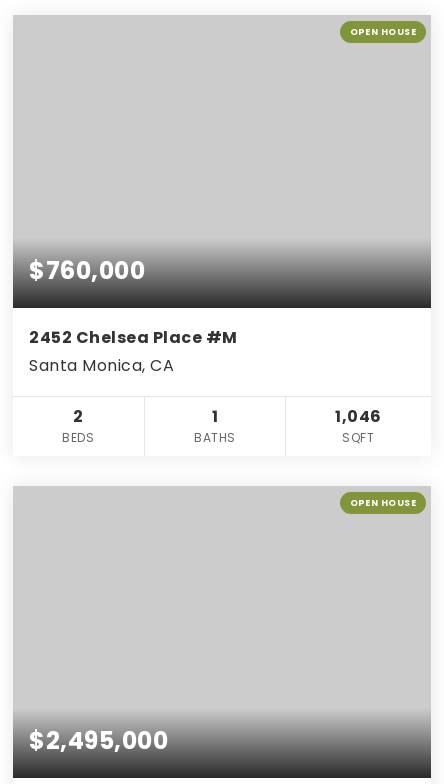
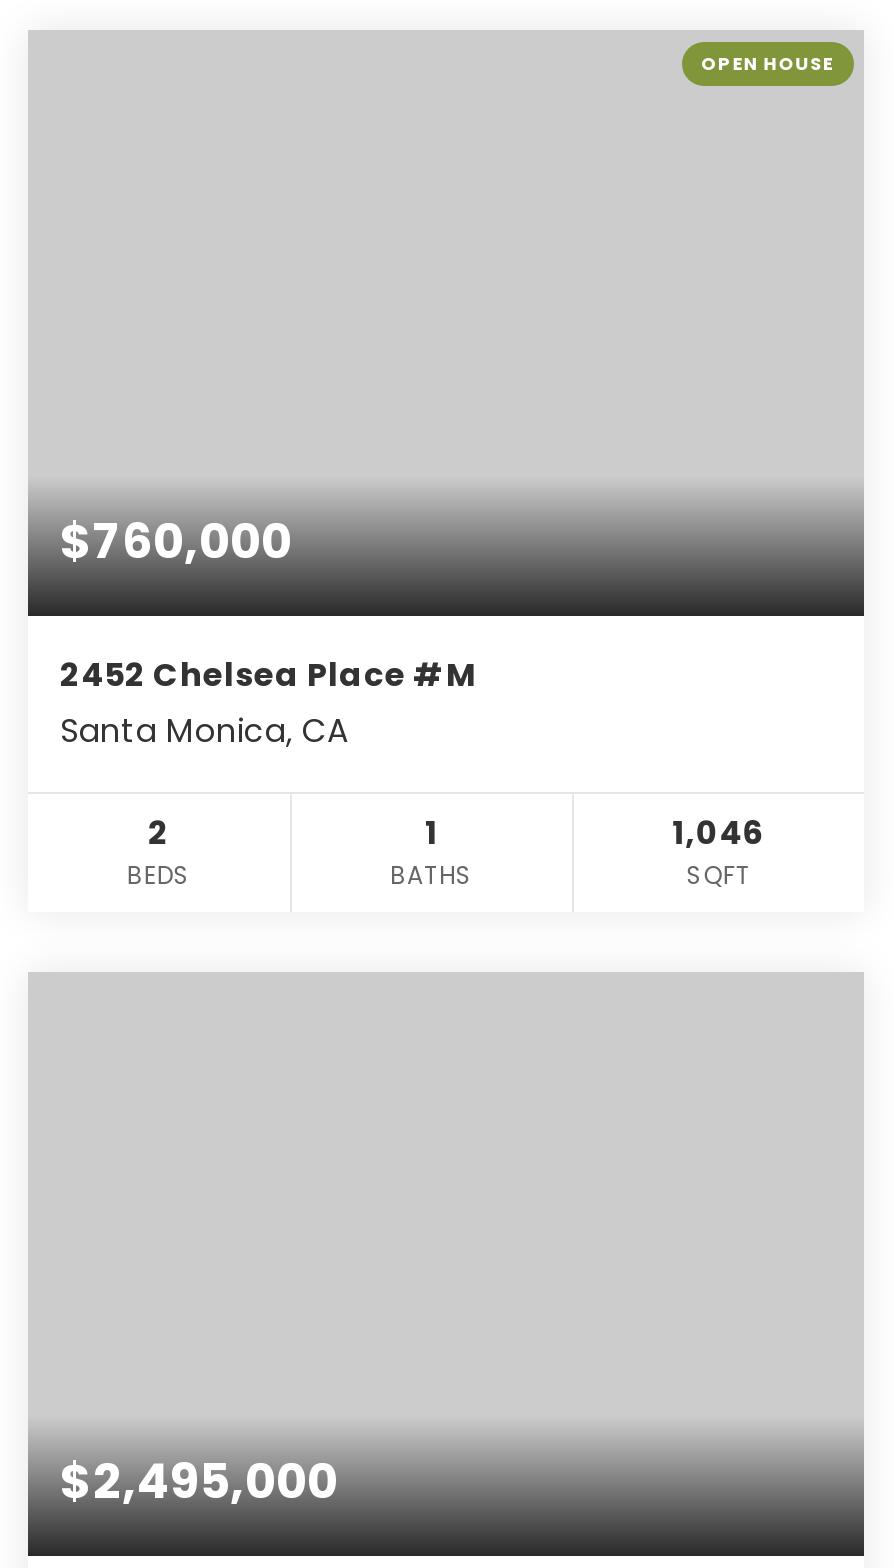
[349,497,416,509] OPEN HOUSE -> none

